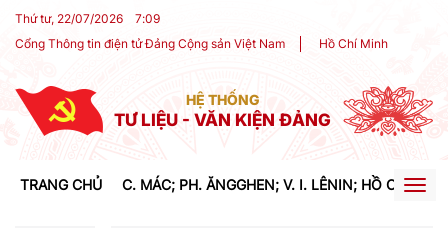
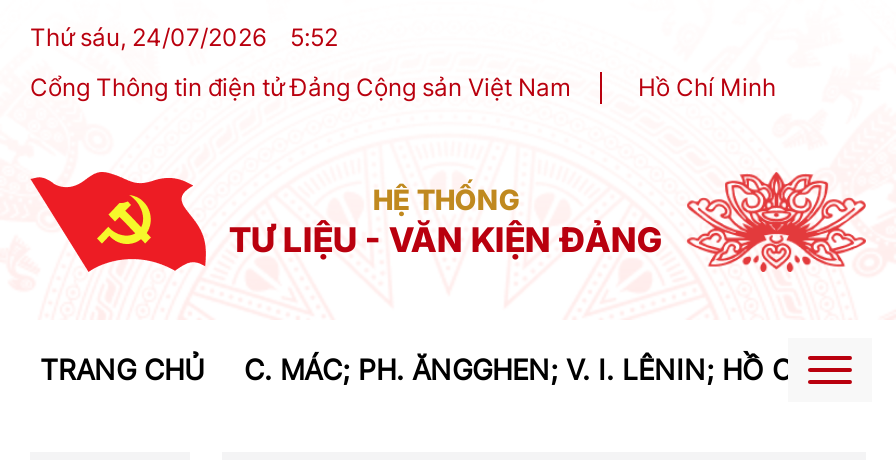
[15,11,123,26] Thứ tư, 22/07/2026 -> [30,22,266,52] Thứ sáu, 24/07/2026
[135,11,160,26] 7:09 -> [290,22,338,52] 5:52

